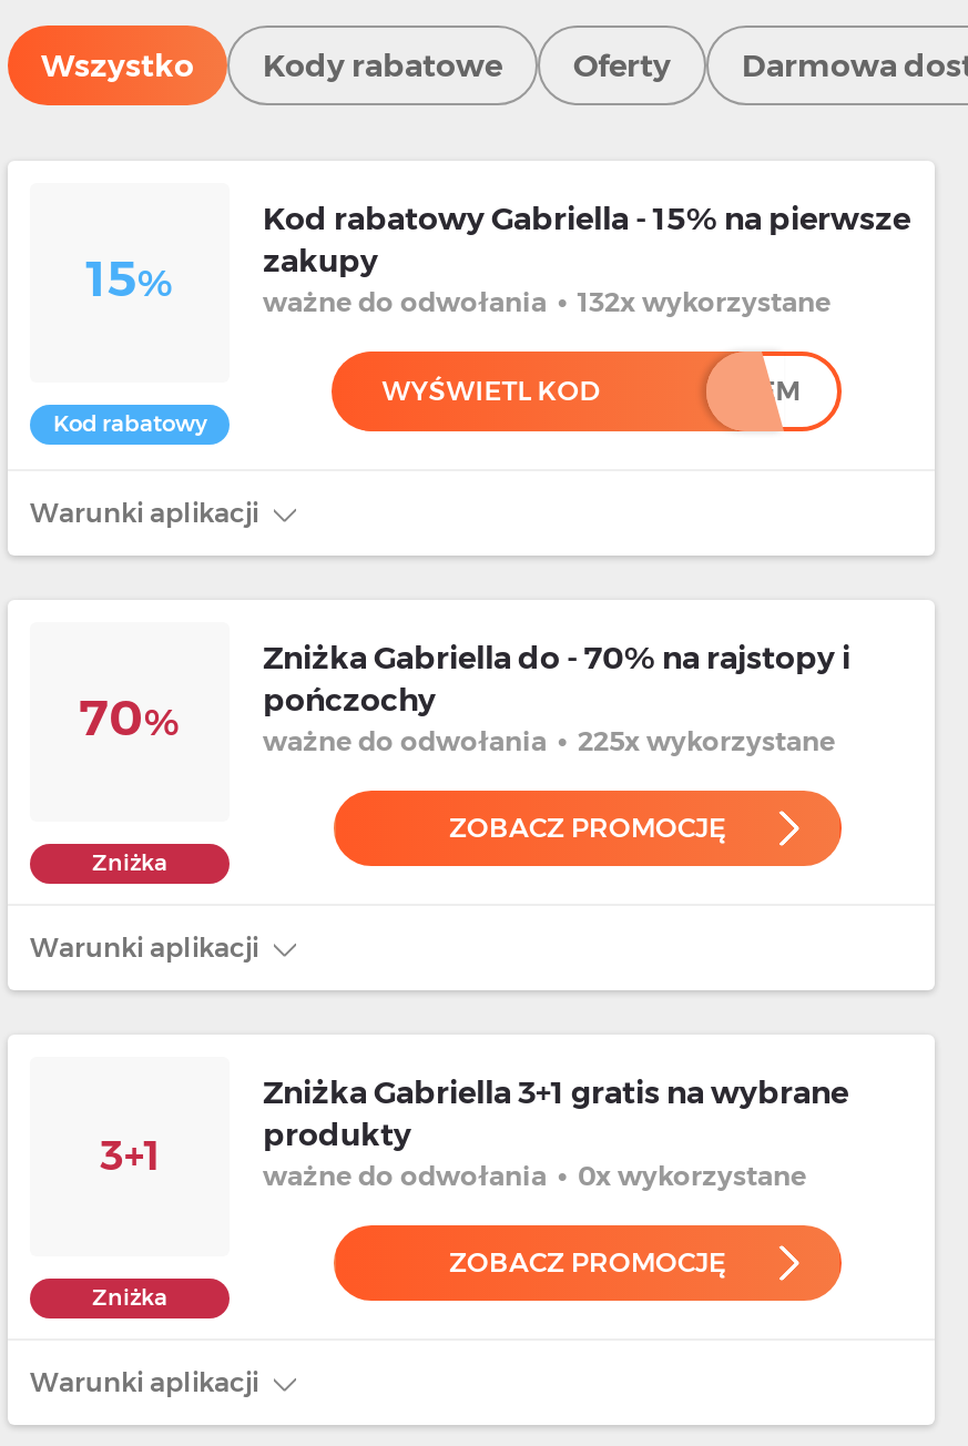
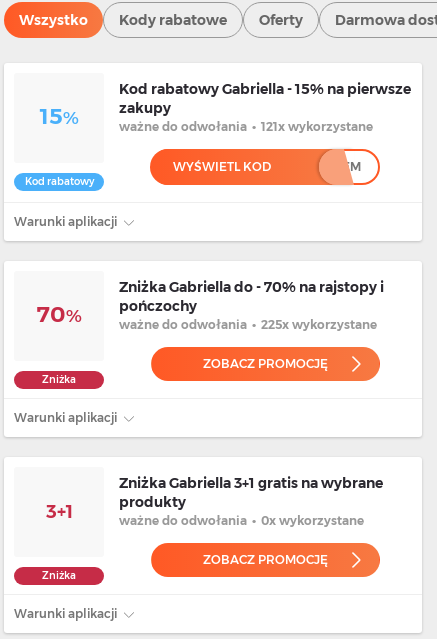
[263,285,831,318] ważne do odwołania • 132x wykorzystane -> [119,119,373,134] ważne do odwołania • 121x wykorzystane

